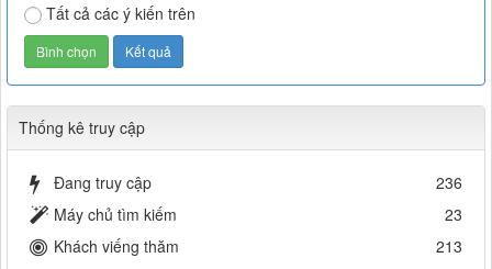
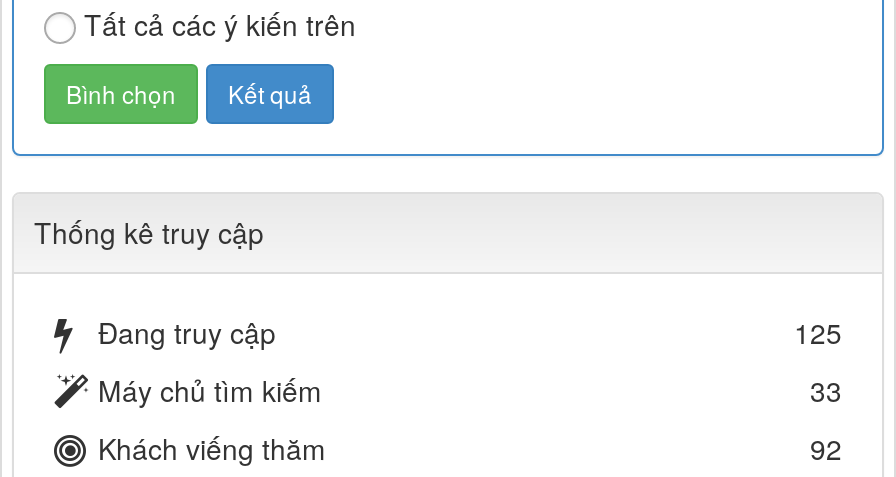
[436,171,462,193] 236 -> [794,312,842,352] 125
[445,203,462,225] 23 -> [810,370,842,410] 33
[436,235,462,257] 213 -> [810,428,842,468] 92

